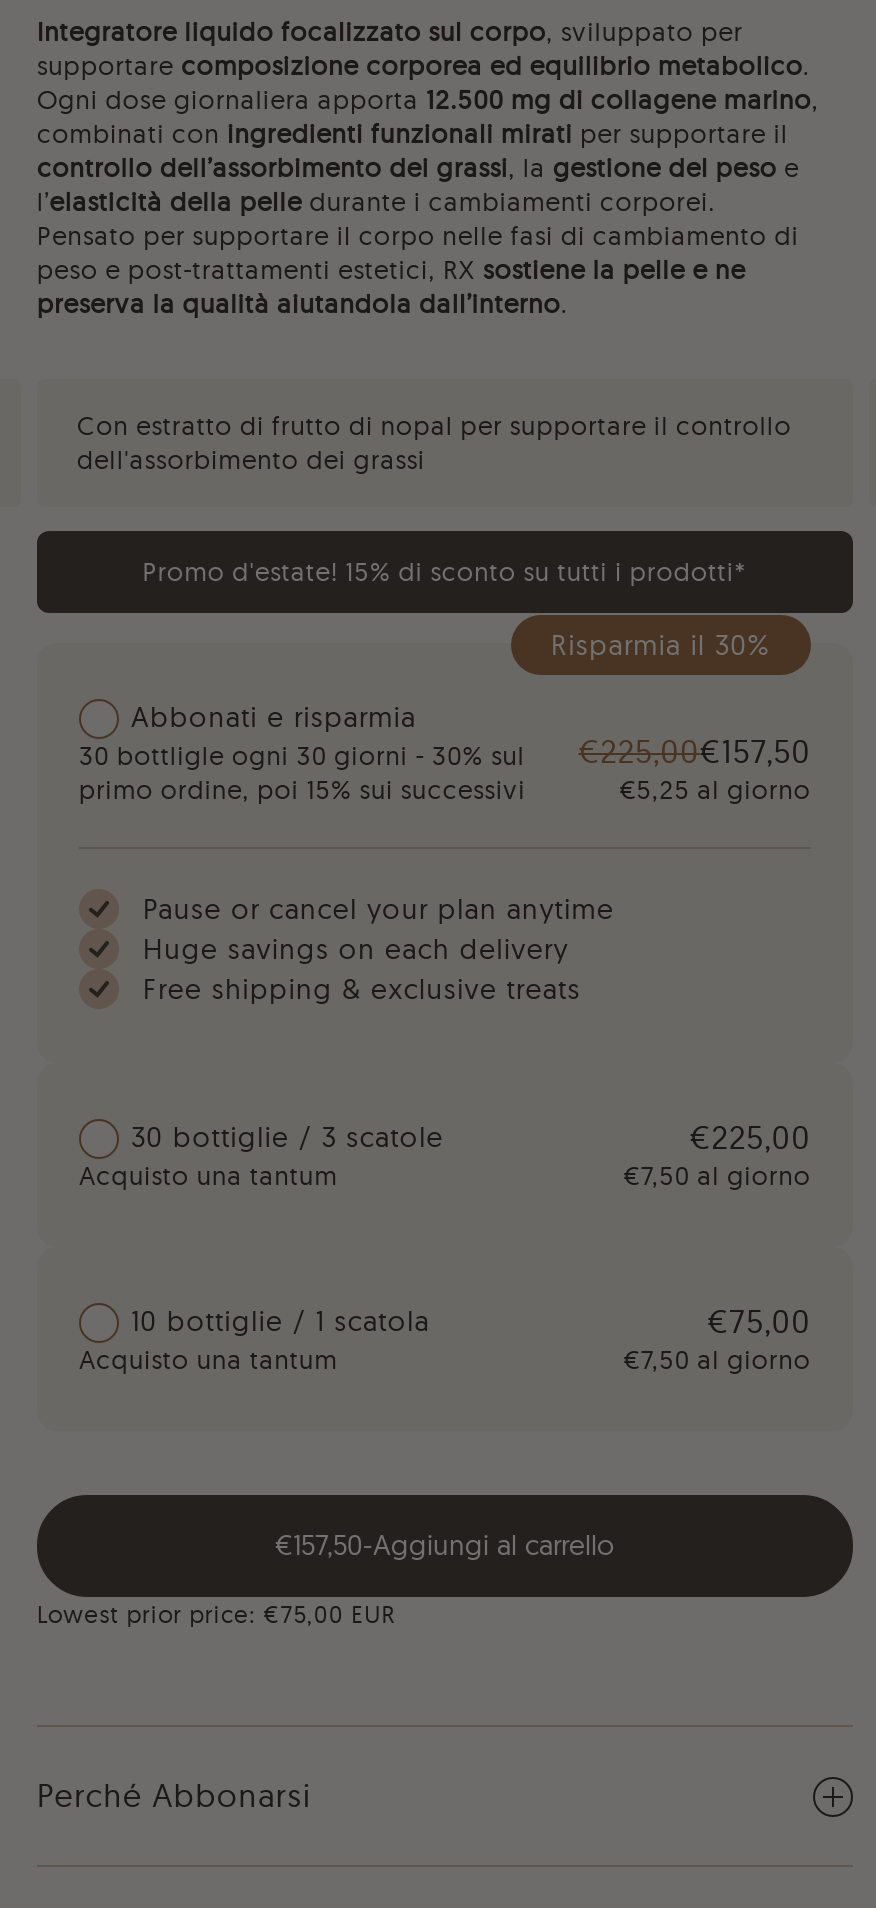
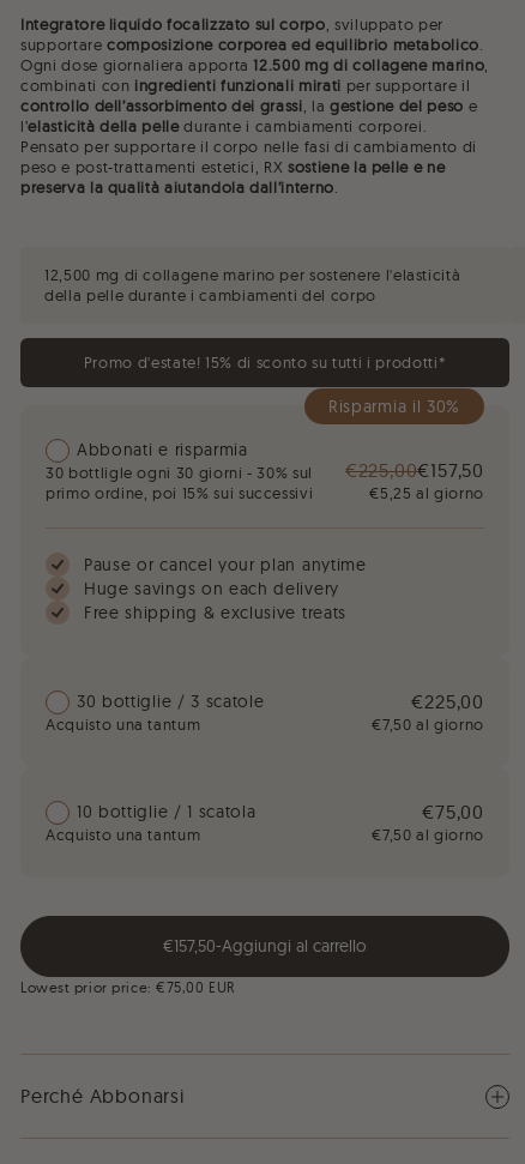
[77,409,792,475] Con estratto di frutto di nopal per supportare il controllo | dell'assorbimento dei grassi -> [44,265,461,304] 12,500 mg di collagene marino per sostenere l'elasticità | della pelle durante i cambiamenti del corpo

